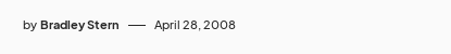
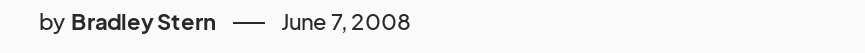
[154,18,236,32] April 28, 2008 -> [281,9,411,35] June 7, 2008

